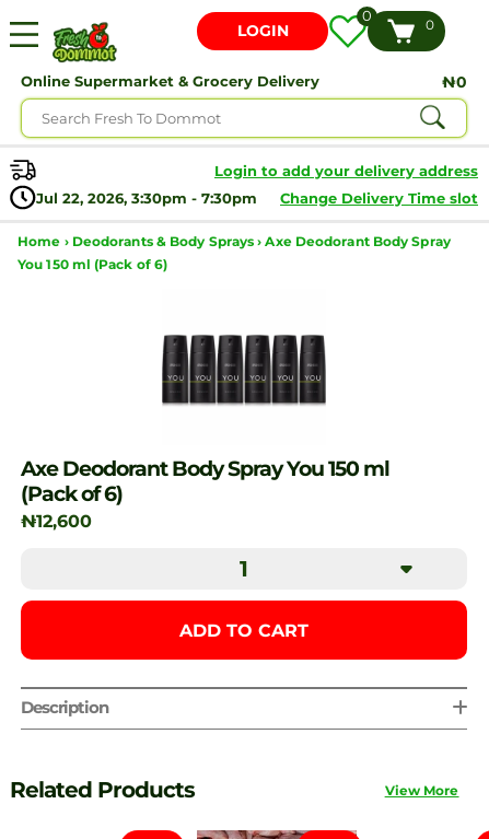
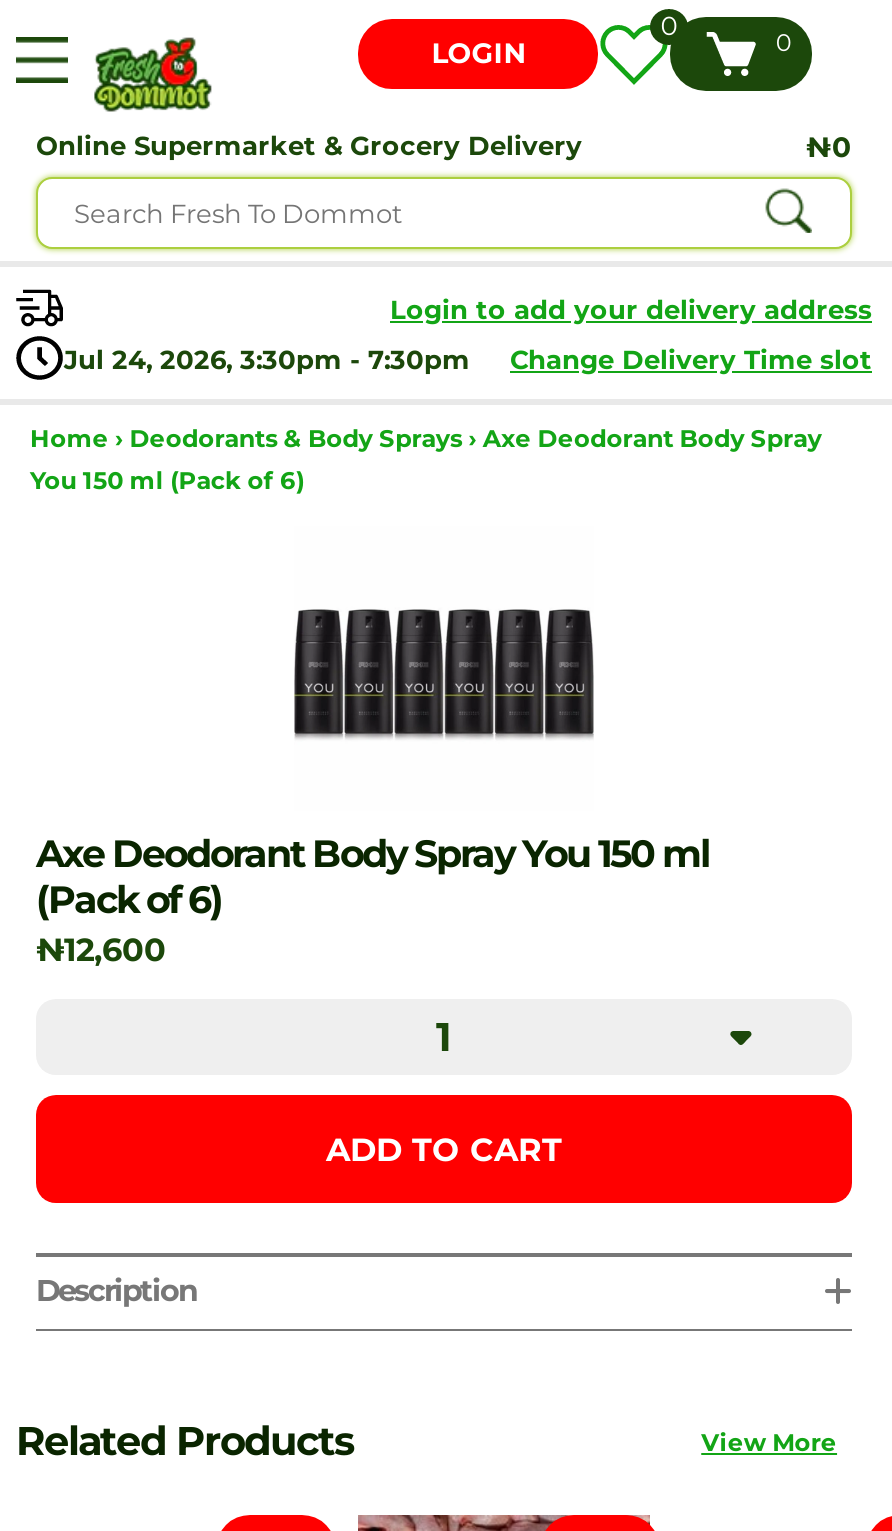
[36,189,478,206] Jul 22, 2026, 3:30pm - 7:30pm Change Delivery Time slot -> [64,342,872,374] Jul 24, 2026, 3:30pm - 7:30pm Change Delivery Time slot

